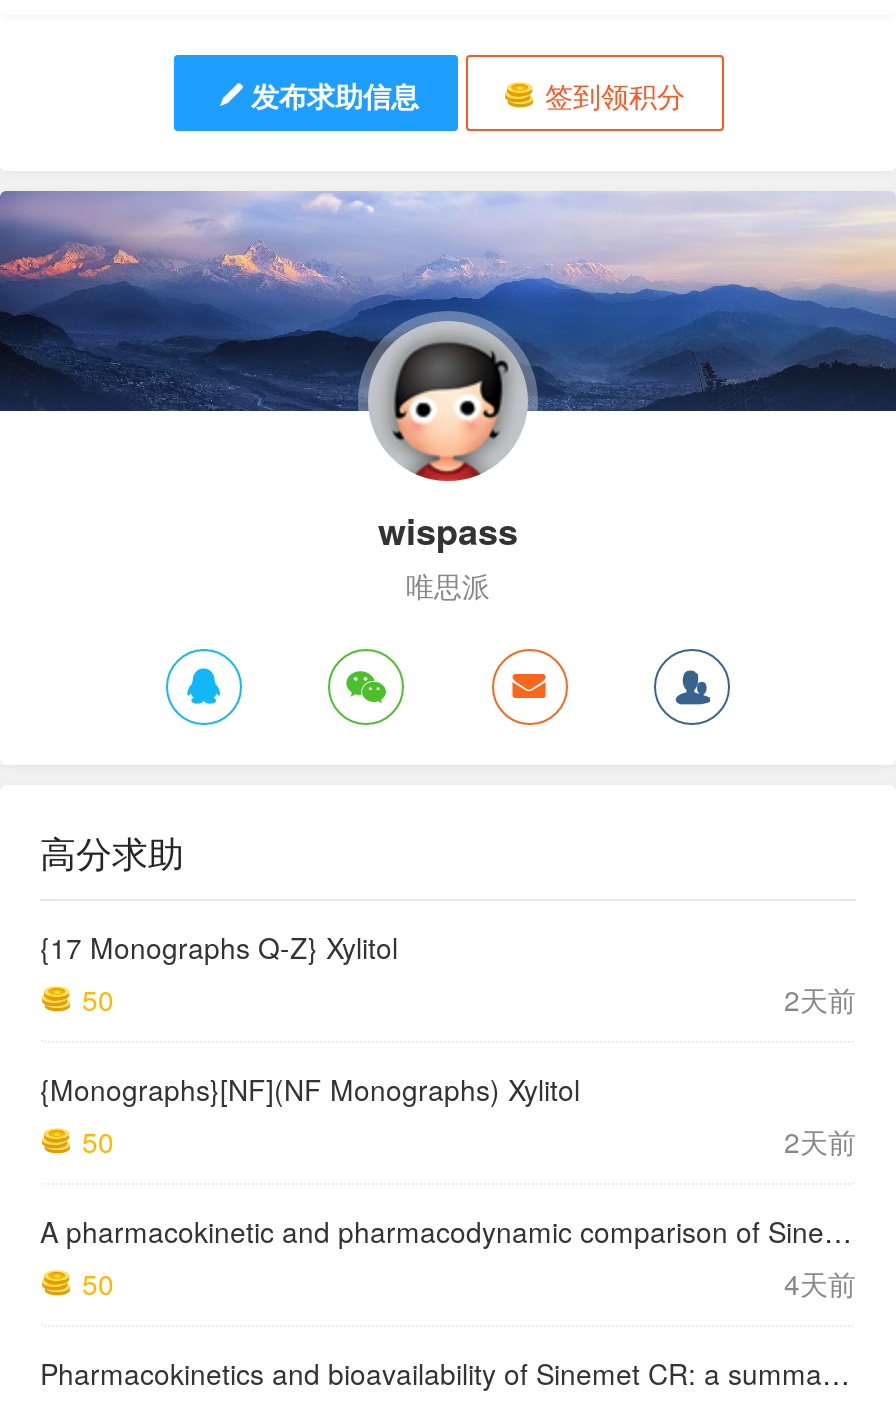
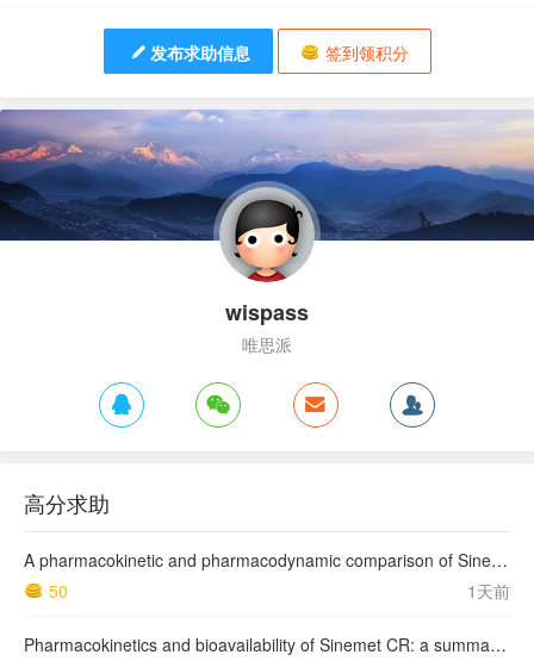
[40,927,856,1161] {17 Monographs Q-Z} Xylitol | 50 | 2天前 | {Monographs}[NF](NF Monographs) Xylitol | 50 | 2天前 -> none
[784,1263,856,1303] 4天前 -> [467,579,510,603] 1天前

